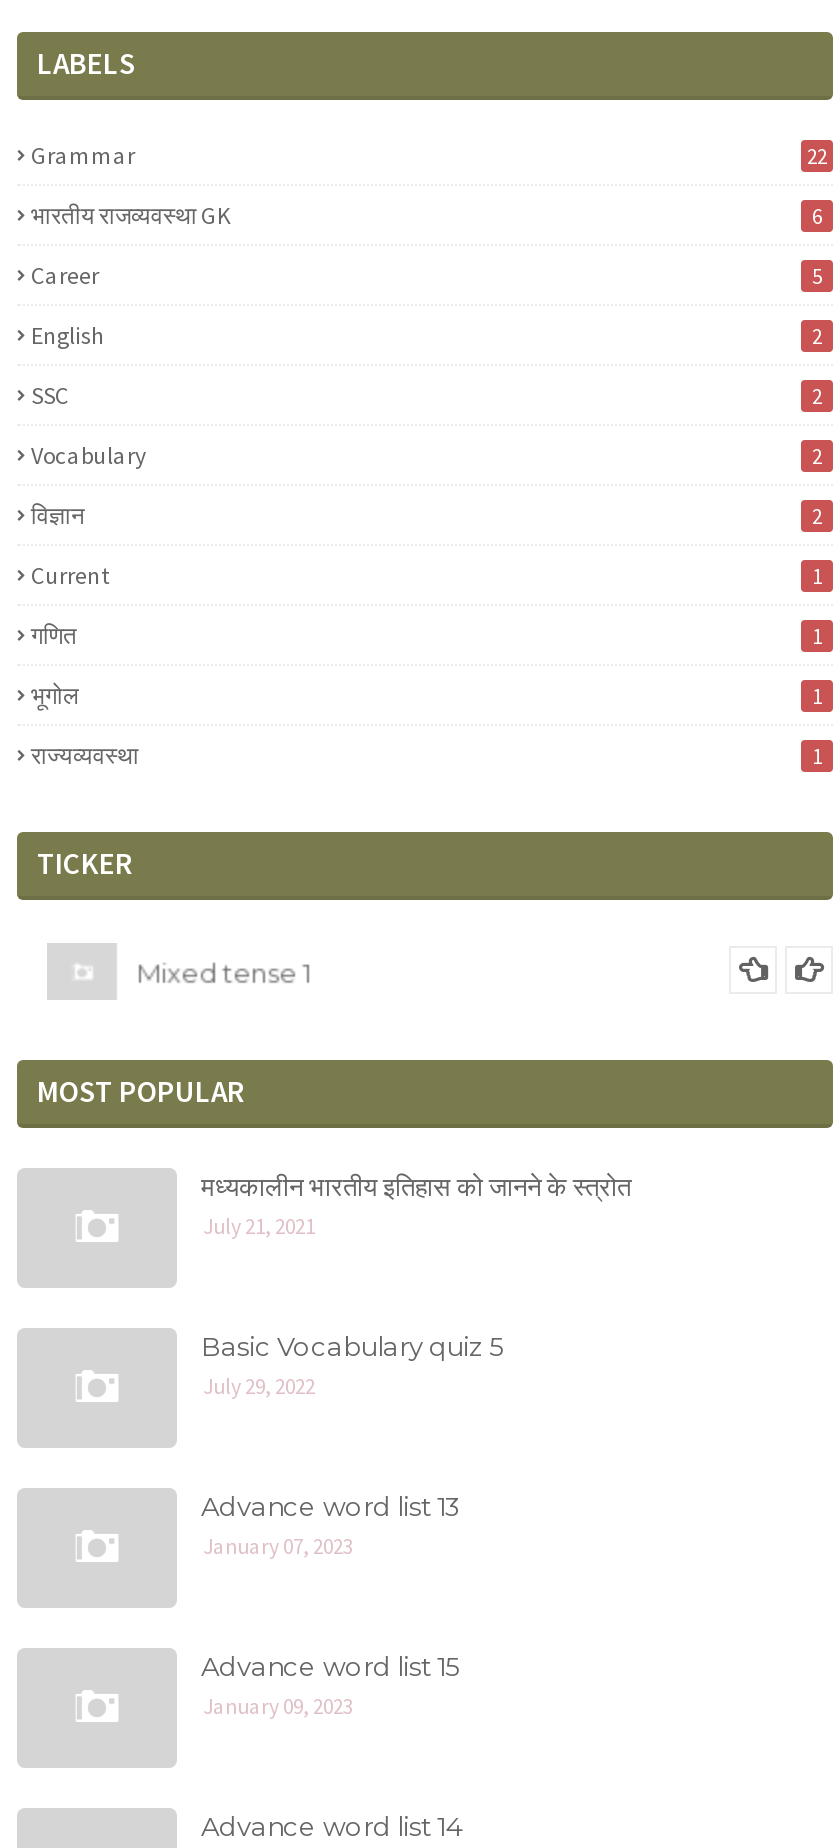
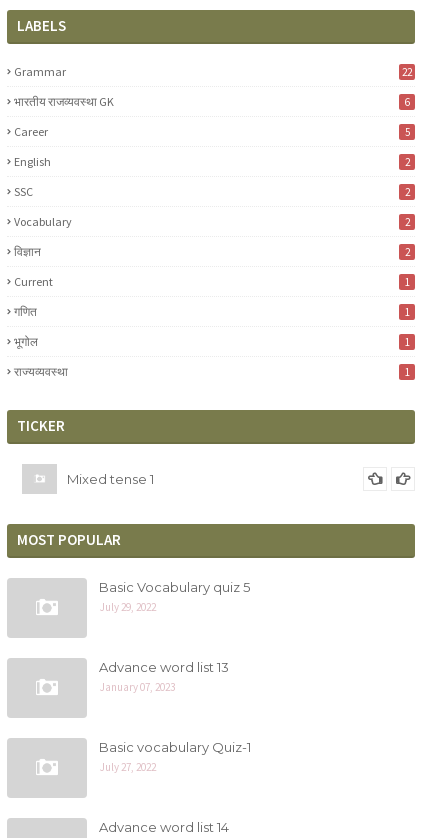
[201,1170,631,1240] मध्यकालीन भारतीय इतिहास को जानने के स्त्रोत | July 21, 2021 -> none
[201,1650,459,1720] Advance word list 15 | January 09, 2023 -> [99,739,251,774] Basic vocabulary Quiz-1 | July 27, 2022

